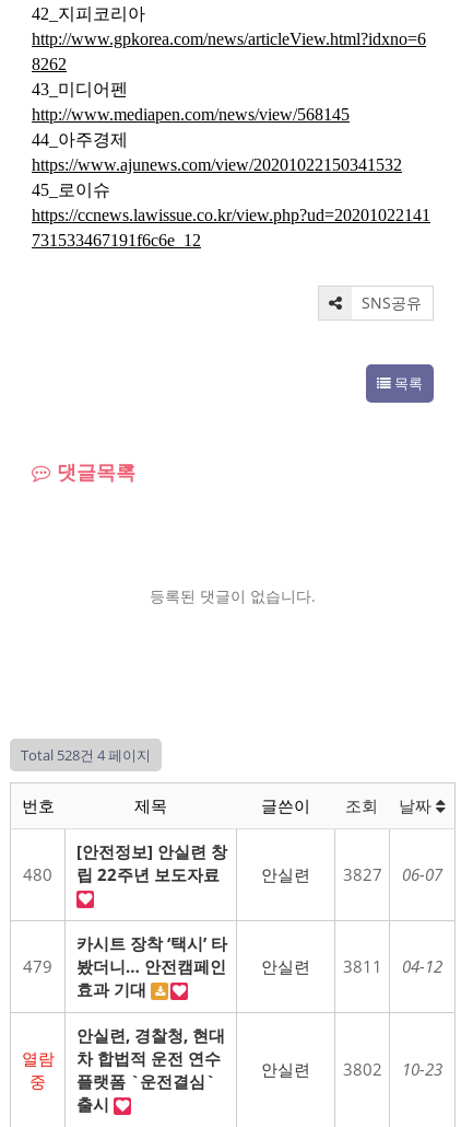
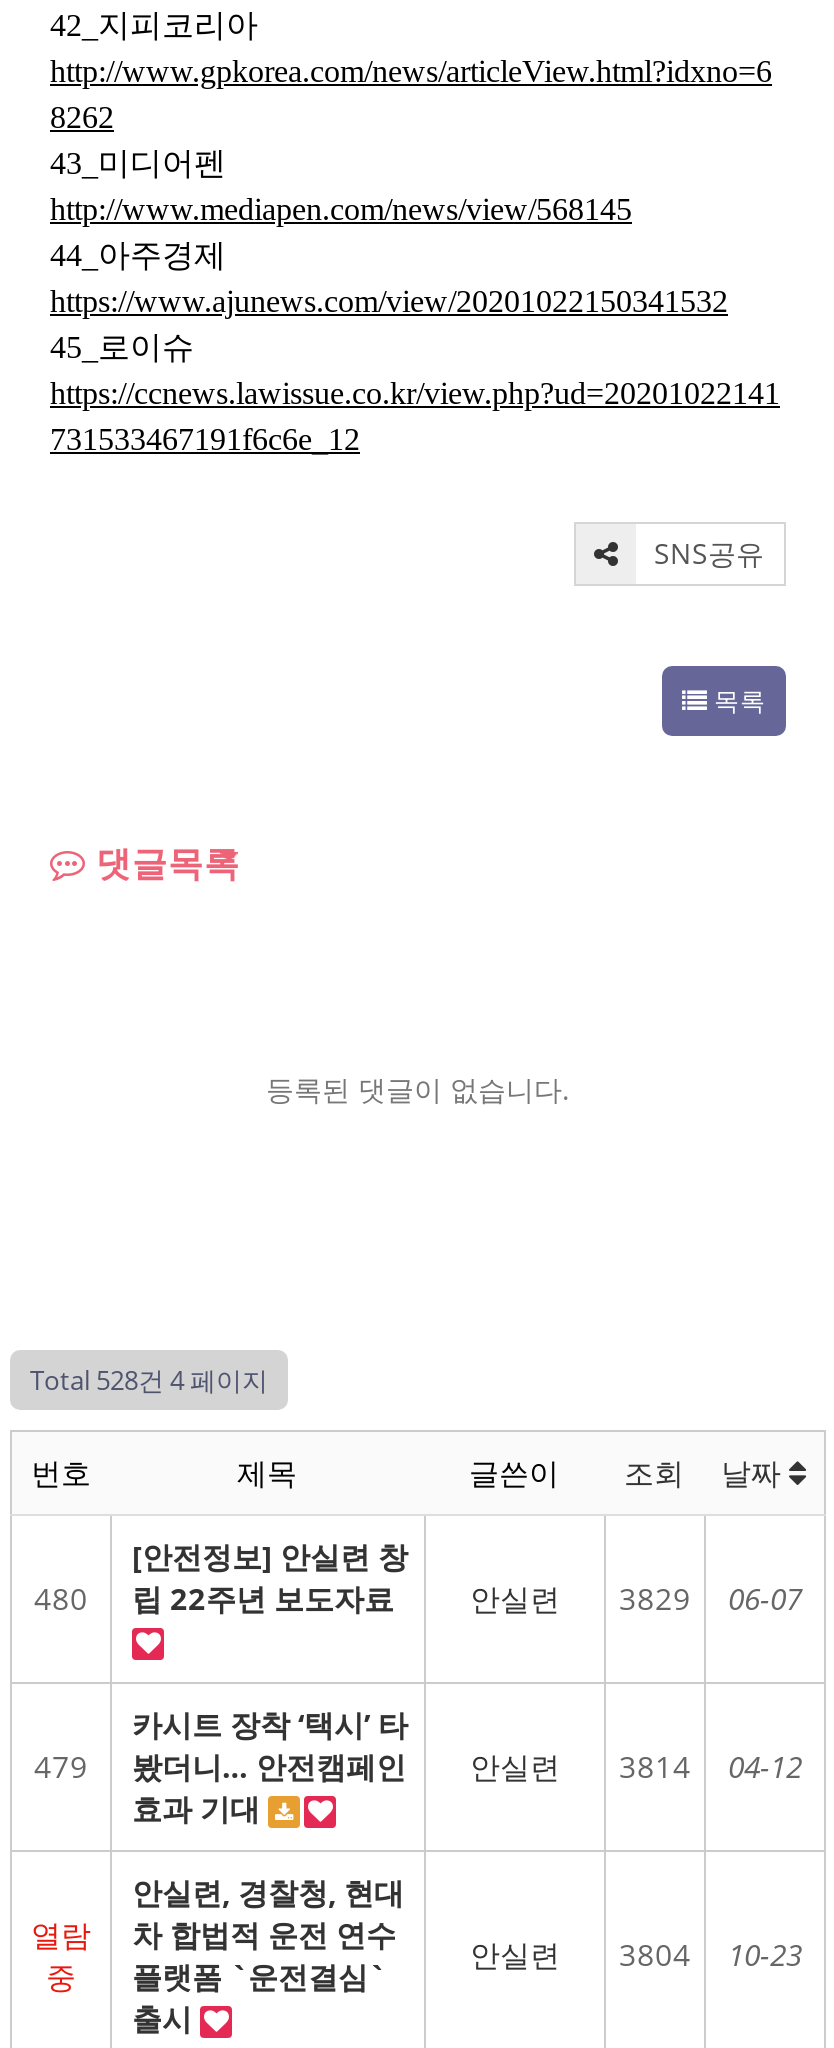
[23,863,442,885] 480 립 22주년 보도자료 안실련 3827 06-07 -> [34,1578,802,1618] 480 립 22주년 보도자료 안실련 3829 06-07
[23,955,442,977] 479 봤더니… 안전캠페인 안실련 3811 04-12 -> [34,1746,802,1786] 479 봤더니… 안전캠페인 안실련 3814 04-12
[21,1047,442,1080] 열람 차 합법적 운전 연수 안실련 3802 10-23 -> [31,1914,802,1974] 열람 차 합법적 운전 연수 안실련 3804 10-23

